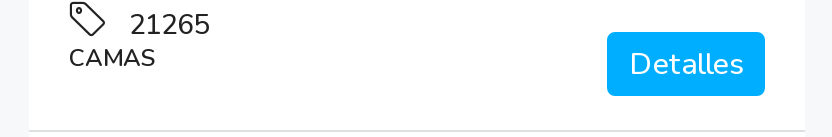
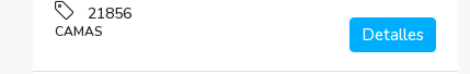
[129,7,209,45] 21265 -> [88,4,131,24] 21856

